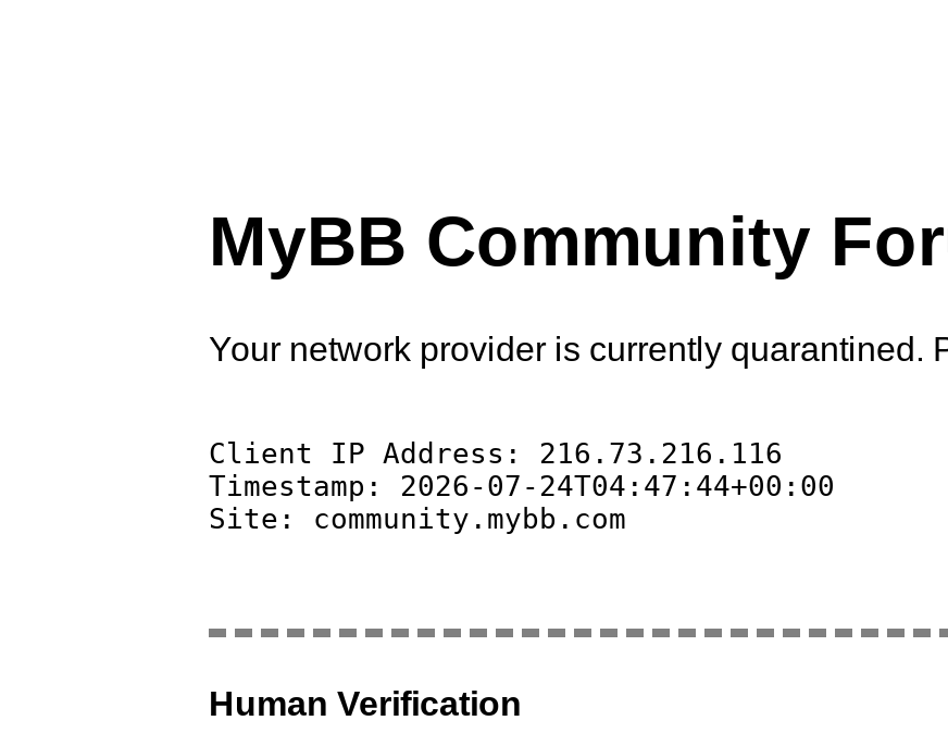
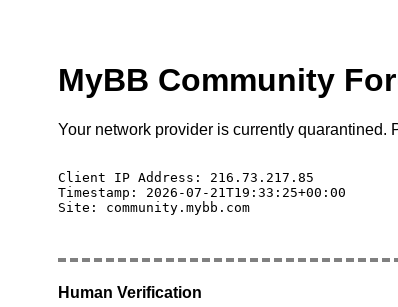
[209,437,800,470] Client IP Address: 216.73.216.116 -> [58,170,322,185] Client IP Address: 216.73.217.85
[209,470,835,502] Timestamp: 2026-07-24T04:47:44+00:00 -> [58,185,346,200] Timestamp: 2026-07-21T19:33:25+00:00

